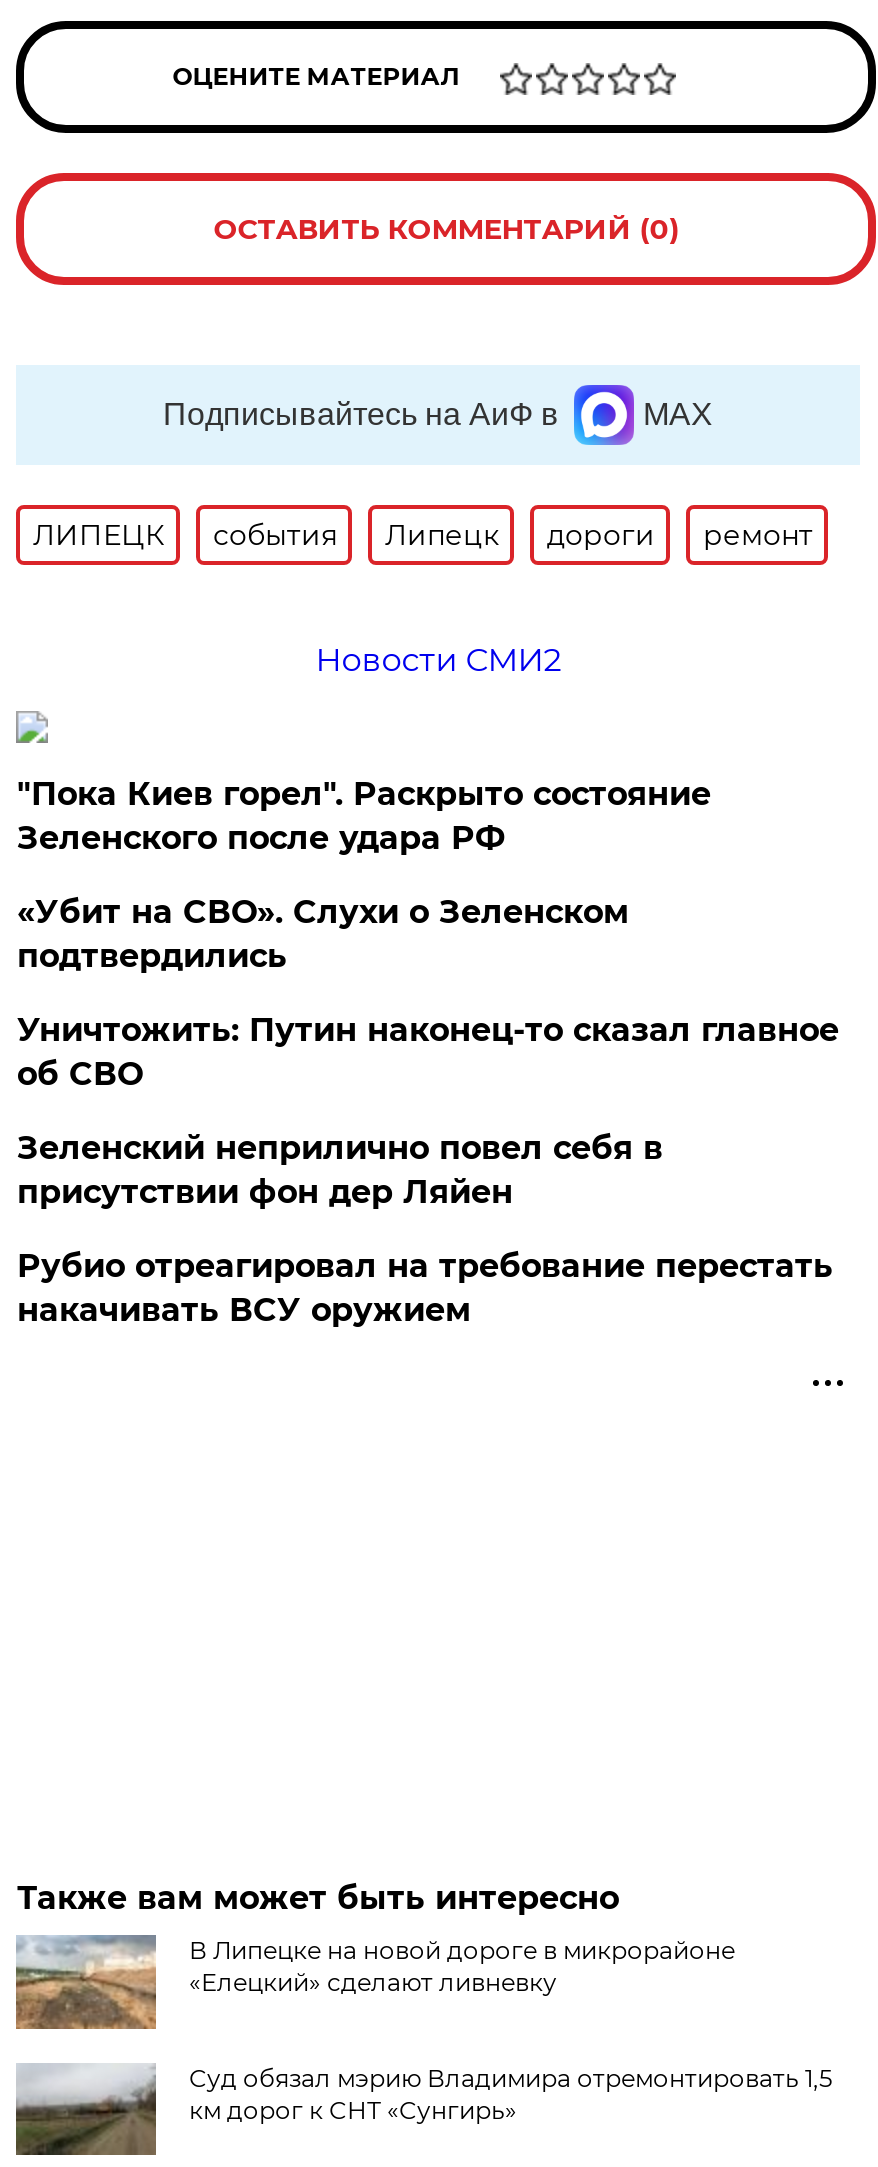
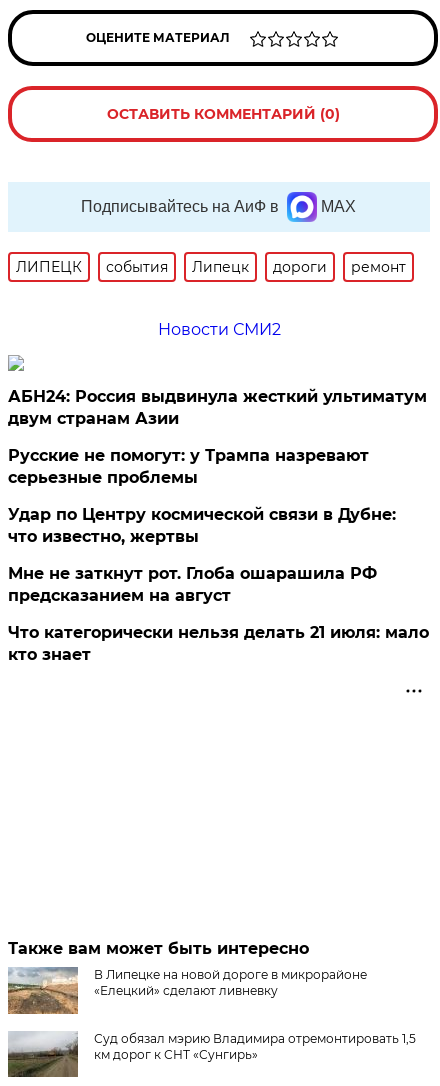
[17,775,711,857] "Пока Киев горел". Раскрыто состояние | Зеленского после удара РФ -> [8,387,427,428] АБН24: Россия выдвинула жесткий ультиматум | двум странам Азии
[17,893,629,975] «Убит на СВО». Слухи о Зеленском | подтвердились -> [8,446,369,487] Русские не помогут: у Трампа назревают | серьезные проблемы
[17,1011,839,1093] Уничтожить: Путин наконец-то сказал главное | об СВО -> [8,505,396,546] Удар по Центру космической связи в Дубне: | что известно, жертвы
[17,1129,663,1211] Зеленский неприлично повел cебя в | присутствии фон дер Ляйен -> [8,564,377,605] Мне не заткнут рот. Глоба ошарашила РФ | предсказанием на август
[17,1247,833,1329] Рубио отреагировал на требование перестать | накачивать ВСУ оружием -> [8,623,429,664] Что категорически нельзя делать 21 июля: мало | кто знает

